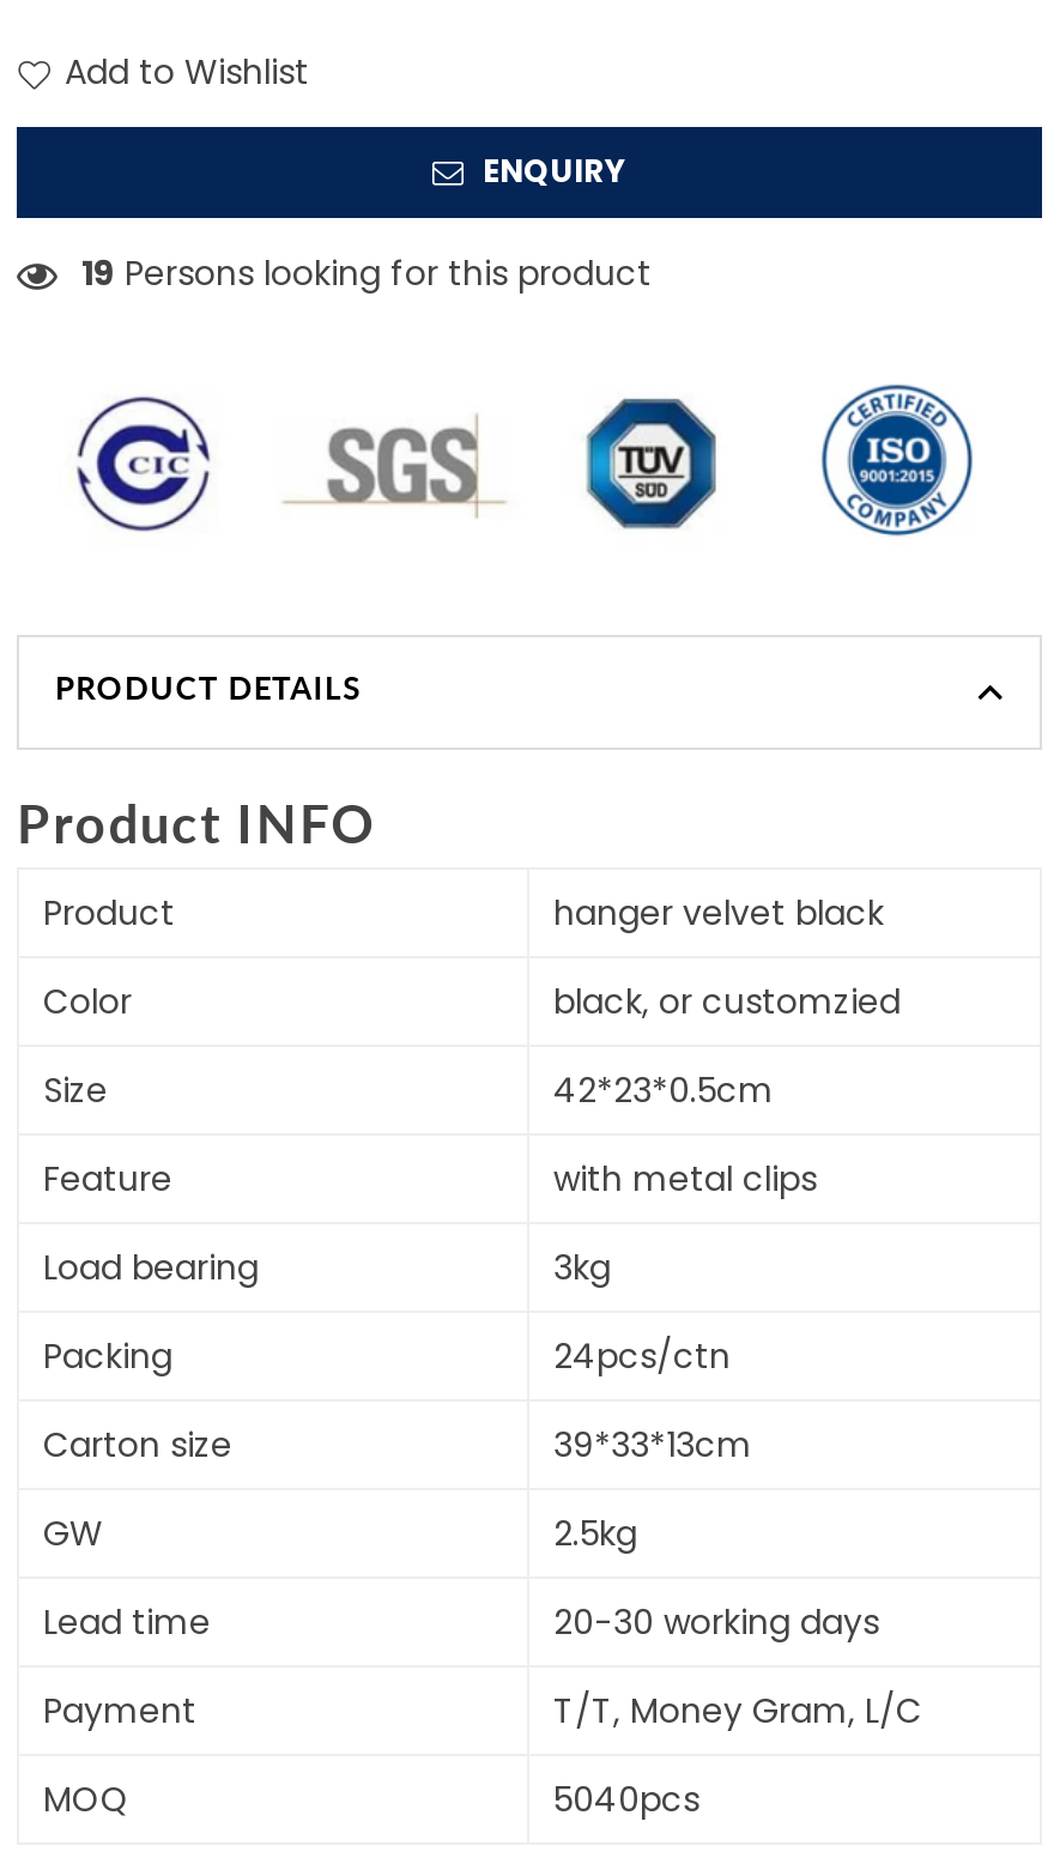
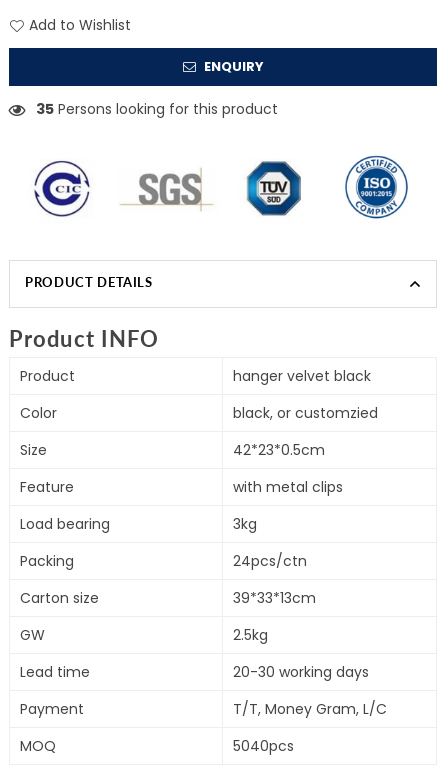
[81,249,652,297] 19 Persons looking for this product -> [36,99,278,119] 35 Persons looking for this product

